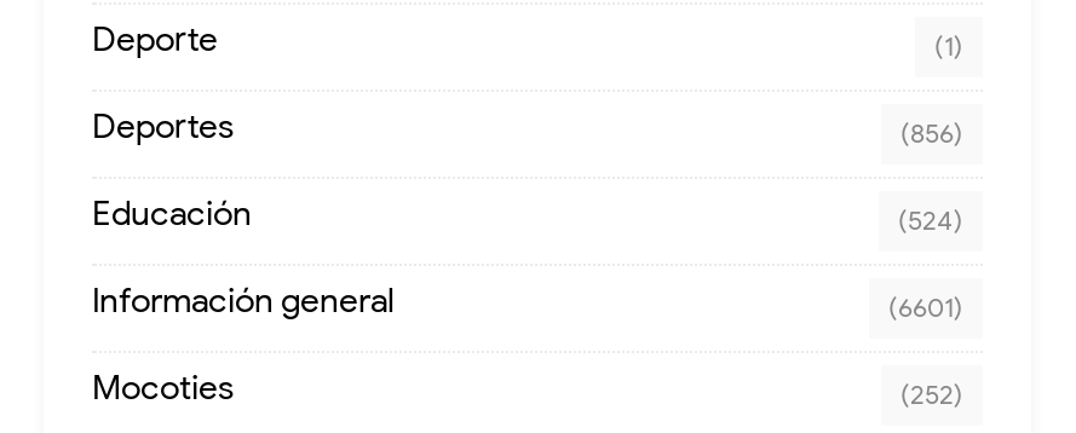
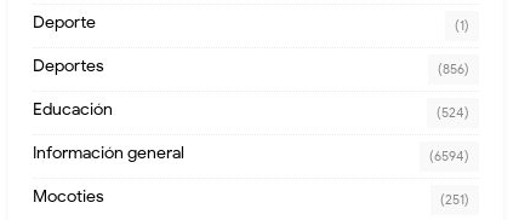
[888,291,963,325] (6601) -> [429,148,469,165] (6594)
[900,378,963,412] (252) -> [440,191,469,208] (251)

